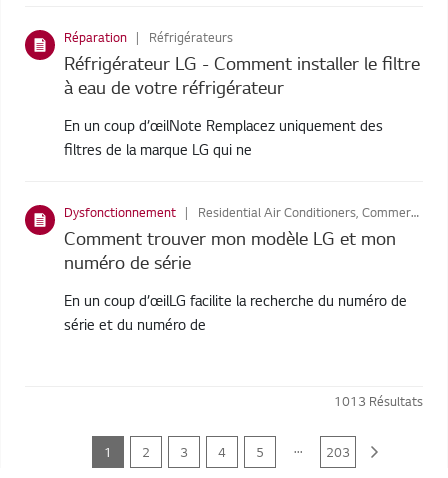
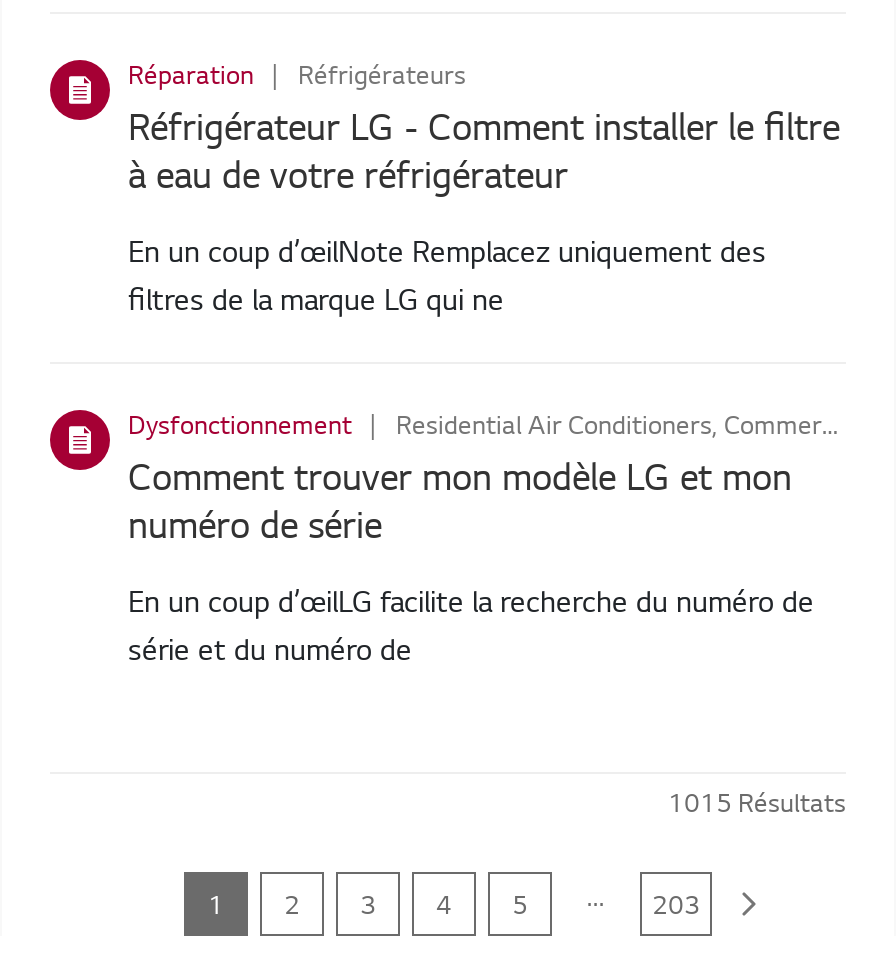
[334,392,423,410] 1013 Résultats -> [668,783,846,819] 1015 Résultats

